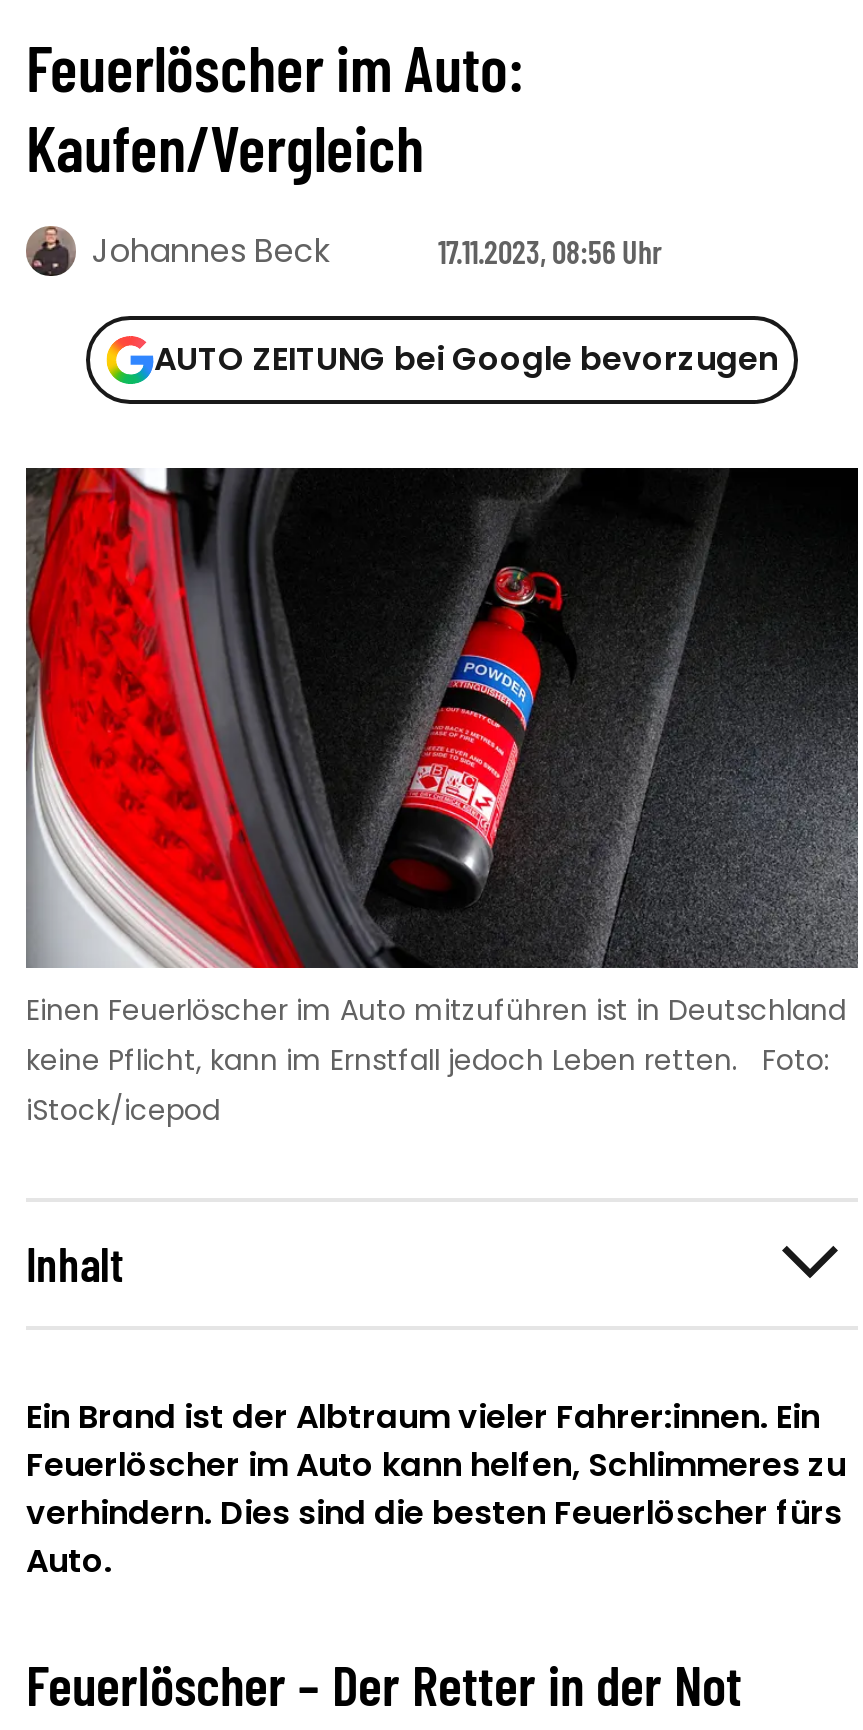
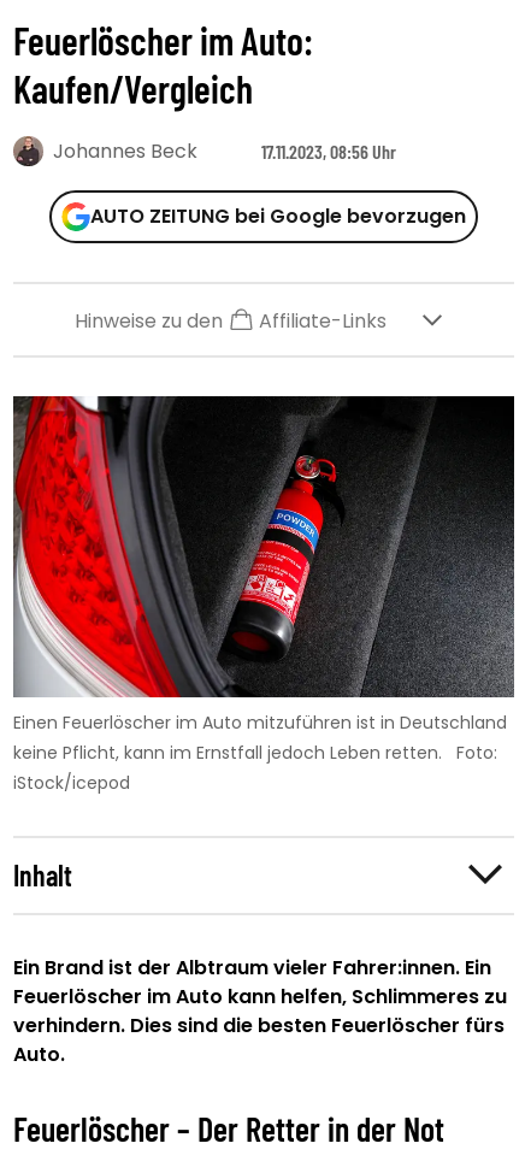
none -> [74,307,386,335] Hinweise zu den | Affiliate-Links

